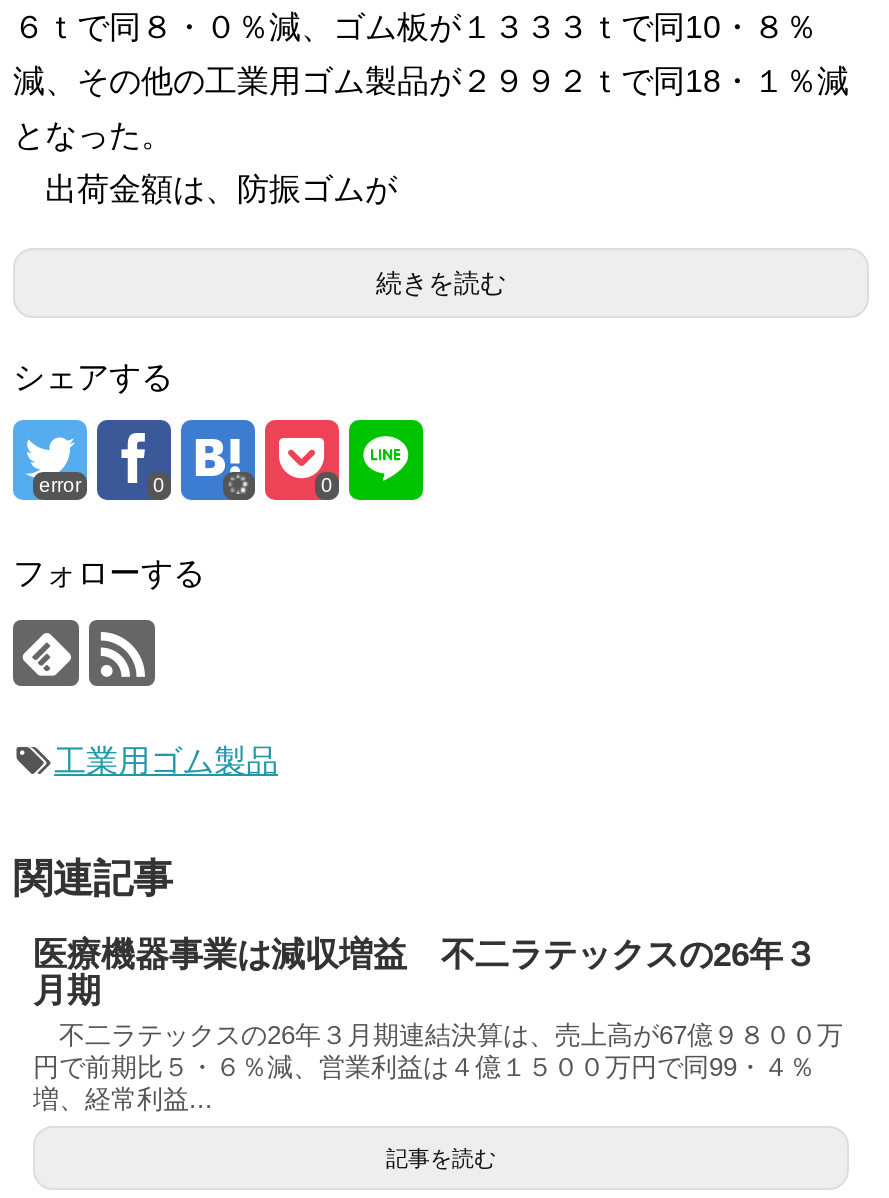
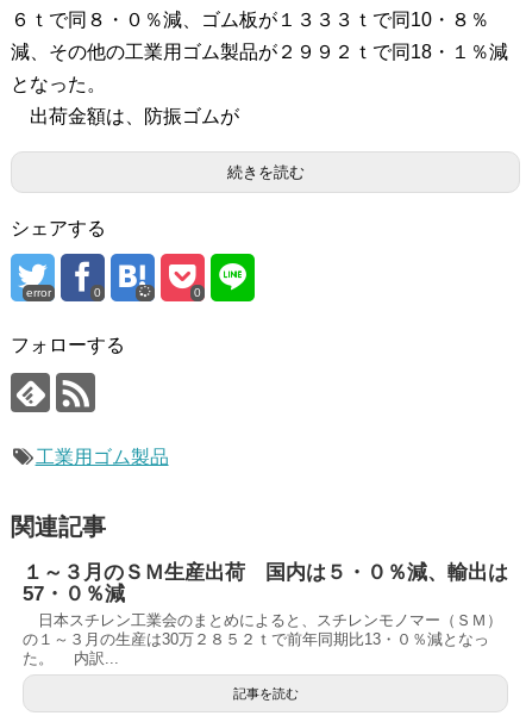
[33,936,843,1114] 医療機器事業は減収増益 不二ラテックスの26年３ | 月期 | 不二ラテックスの26年３月期連結決算は、売上高が67億９８００万 | 円で前期比５・６％減、営業利益は４億１５００万円で同99・４％ | 増、経常利益... -> [23,561,508,667] １～３月のＳＭ生産出荷 国内は５・０％減、輸出は | 57・０％減 | 日本スチレン工業会のまとめによると、スチレンモノマー（ＳＭ） | の１～３月の生産は30万２８５２ｔで前年同期比13・０％減となっ | た。 内訳...

